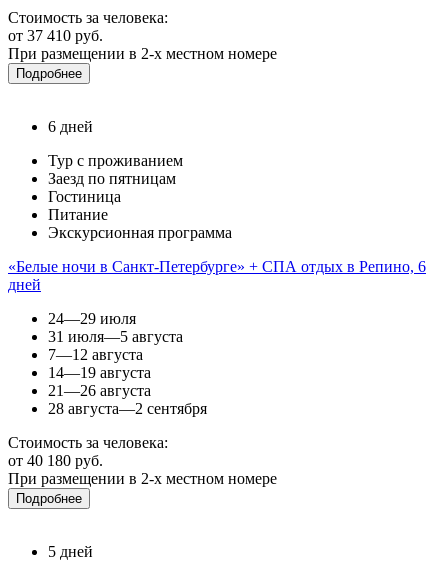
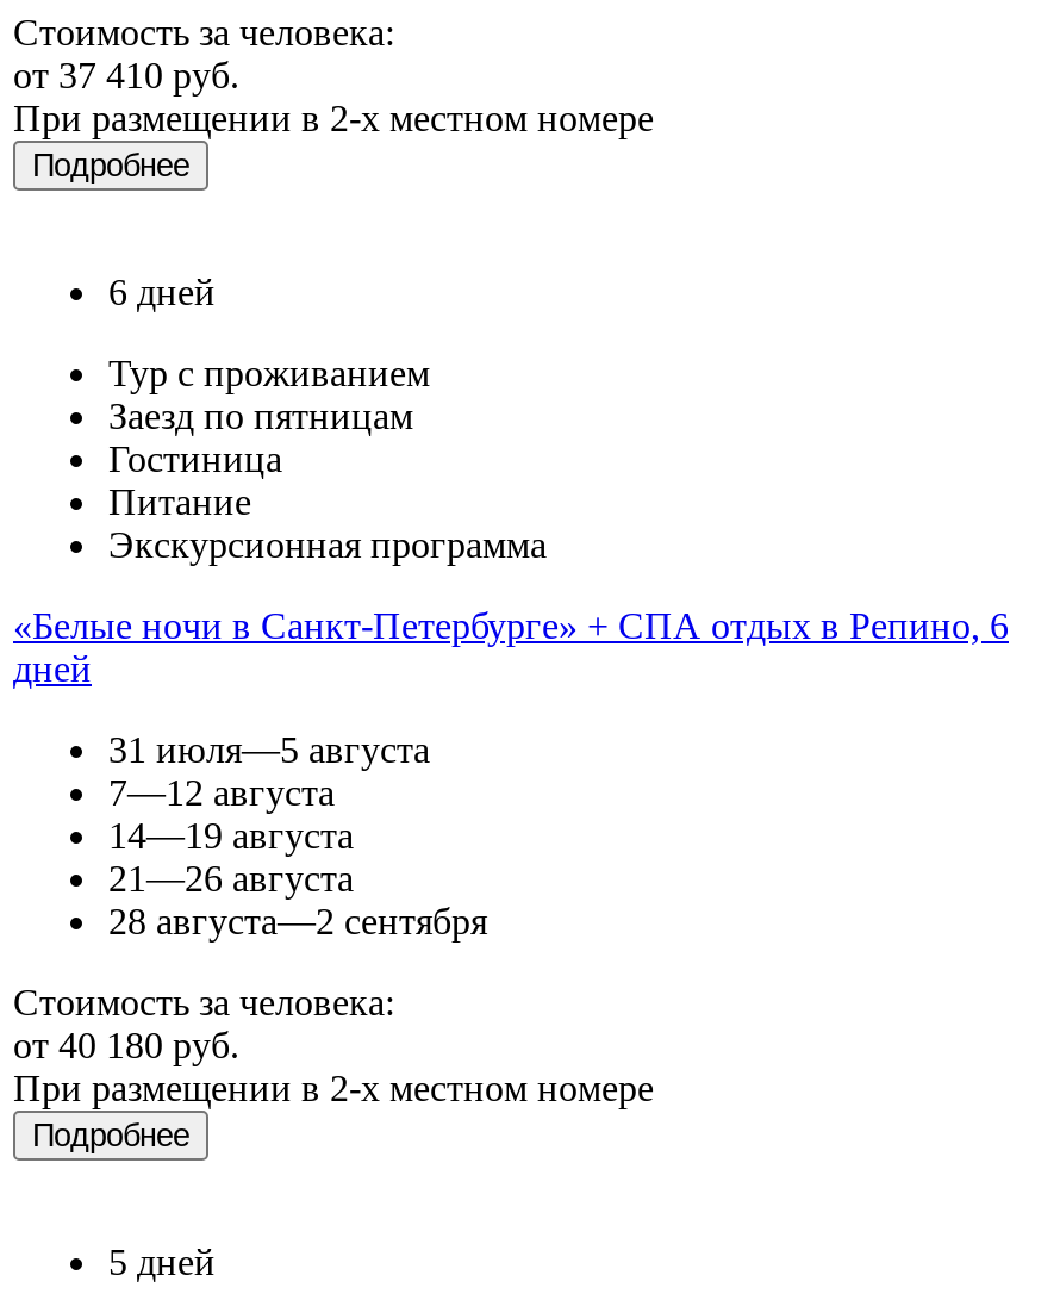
[48,310,136,327] 24—29 июля -> none

